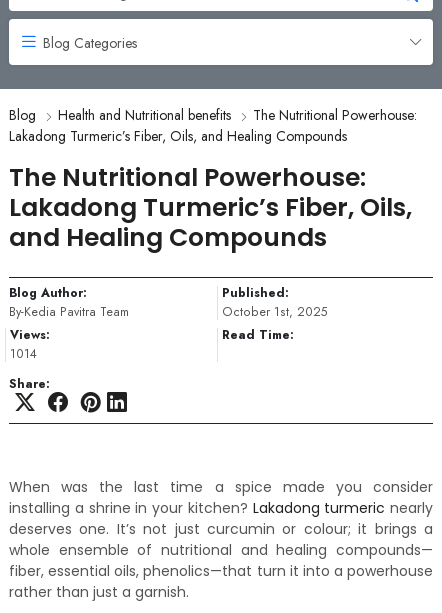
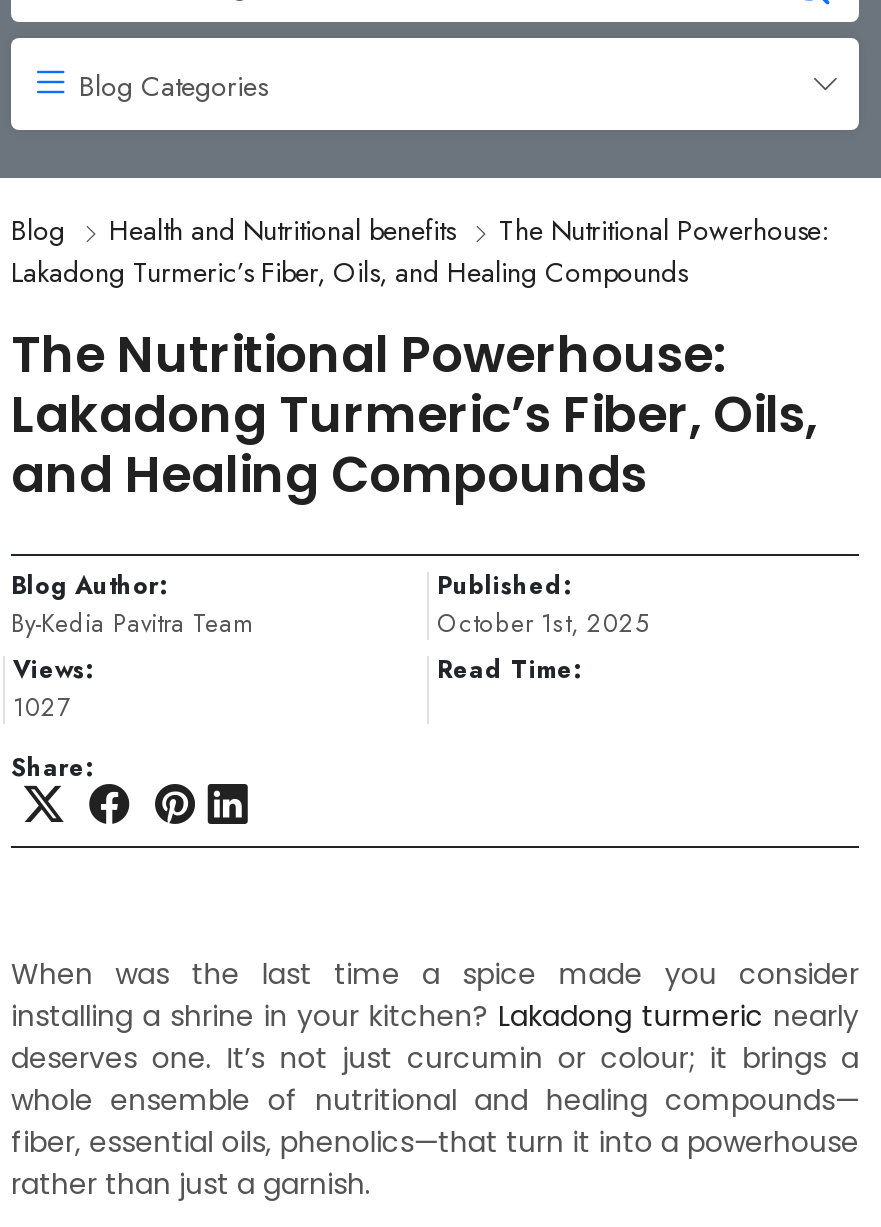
[10,345,37,363] 1014 -> [13,691,69,727] 1027

